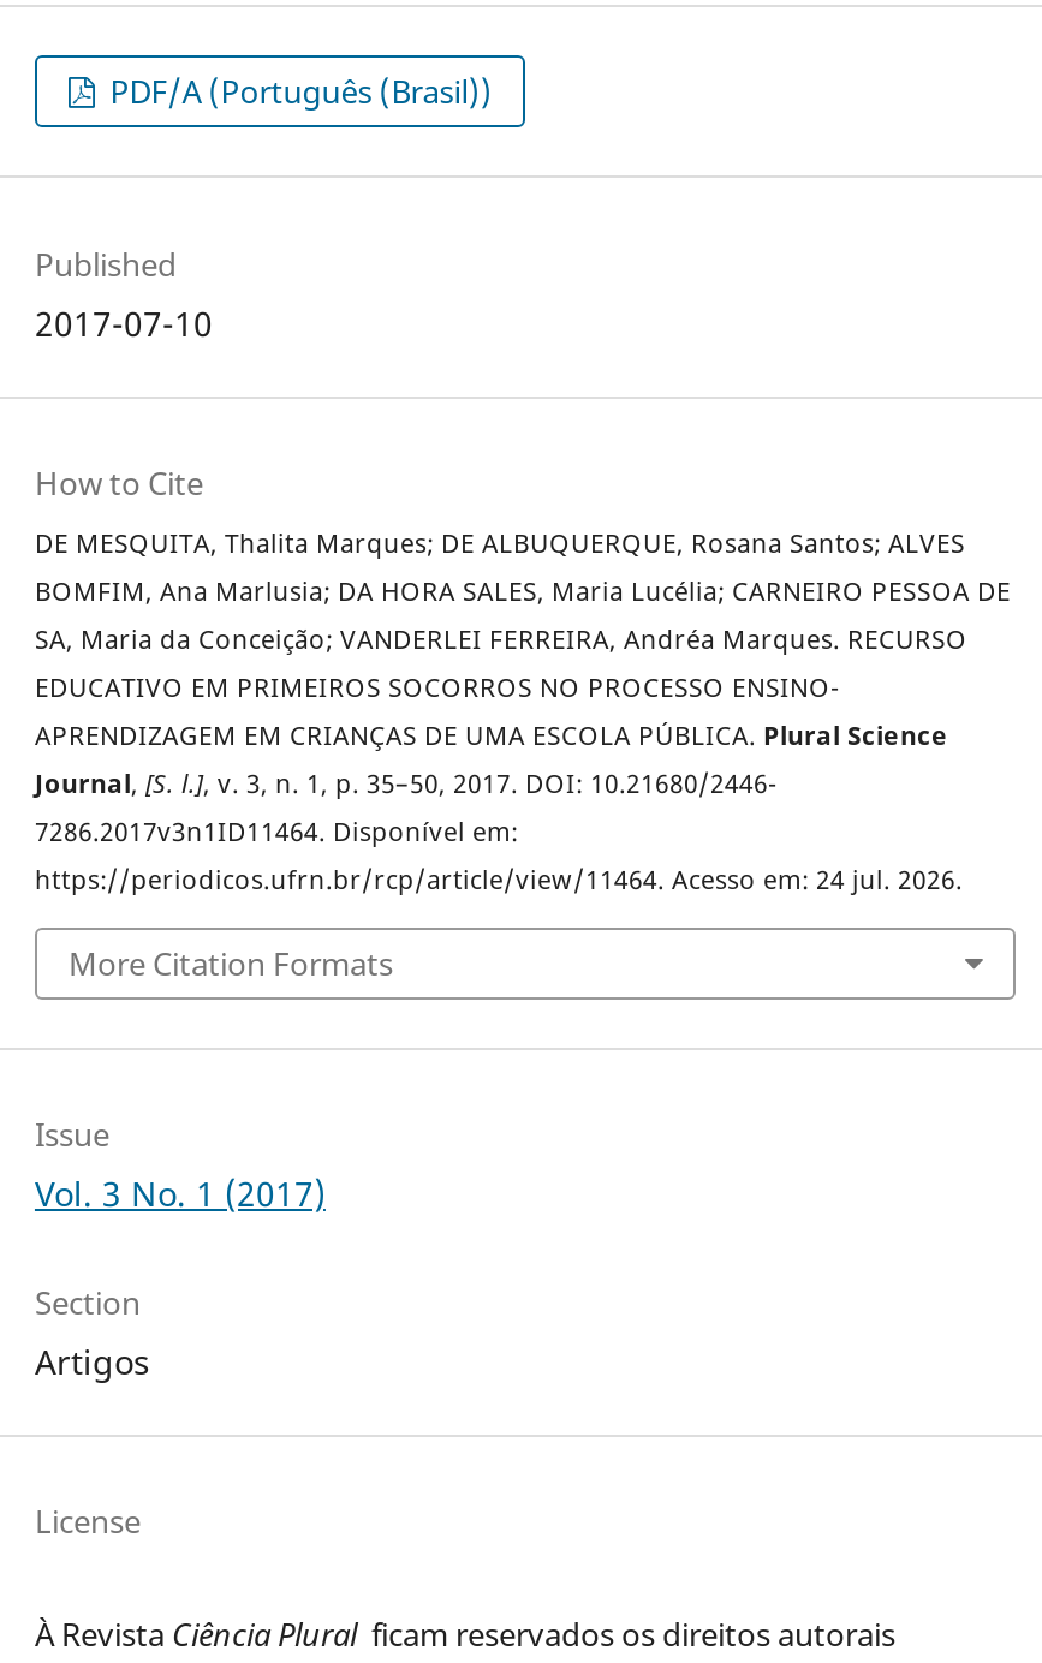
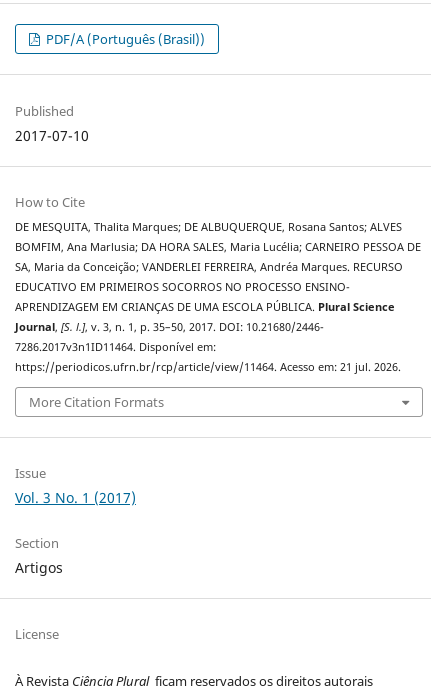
[35,862,963,895] https://periodicos.ufrn.br/rcp/article/view/11464. Acesso em: 24 jul. 2026. -> [15,359,401,373] https://periodicos.ufrn.br/rcp/article/view/11464. Acesso em: 21 jul. 2026.

